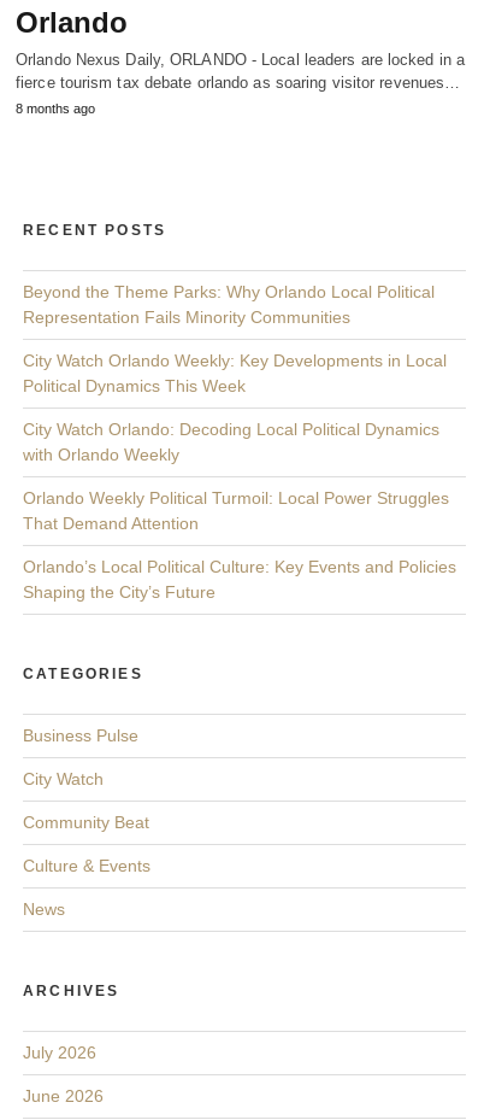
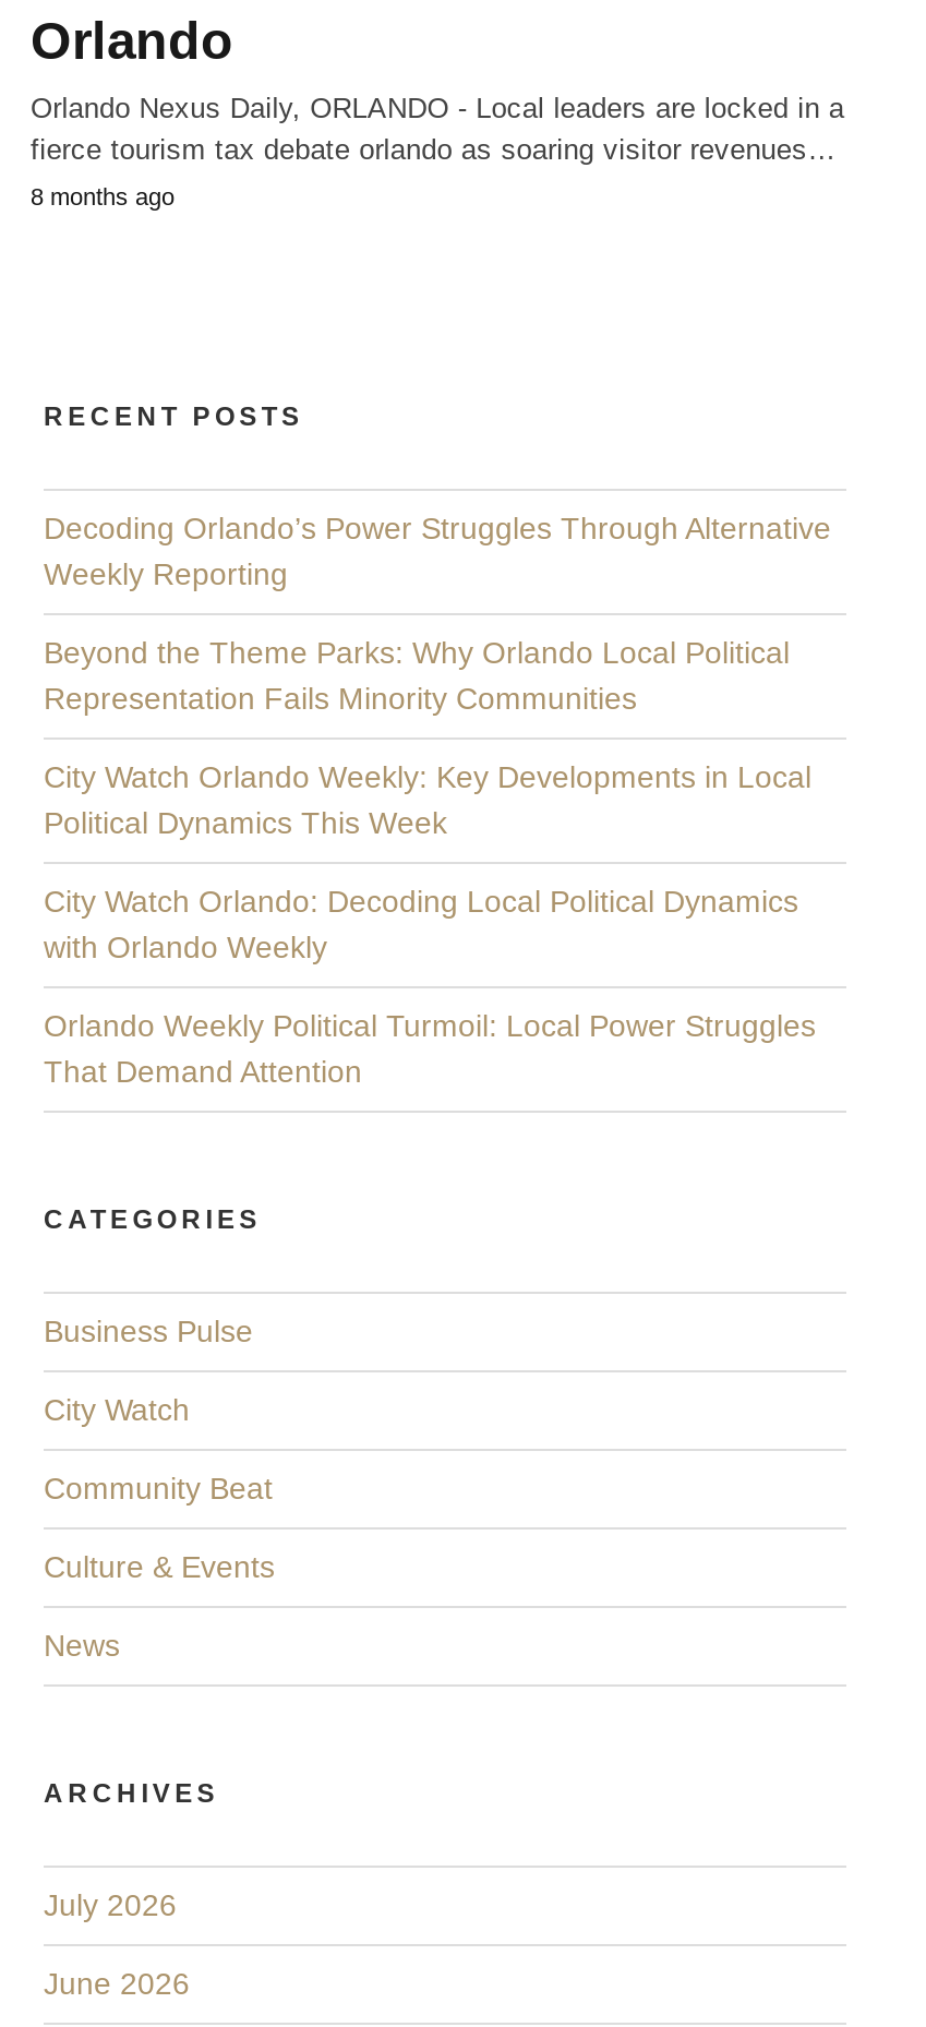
none -> [44,510,831,591] Decoding Orlando’s Power Struggles Through Alternative | Weekly Reporting
moved [23,282,449,533] -> [44,635,816,1089]: Beyond the Theme Parks: Why Orlando Local Political | Representation Fails Minority Communities | City Watch Orlando Weekly: Key Developments in Local | Political Dynamics This Week | City Watch Orlando: Decoding Local Political Dynamics | with Orlando Weekly | Orlando Weekly Political Turmoil: Local Power Struggles | That Demand Attention
[23,557,456,601] Orlando’s Local Political Culture: Key Events and Policies | Shaping the City’s Future -> none

